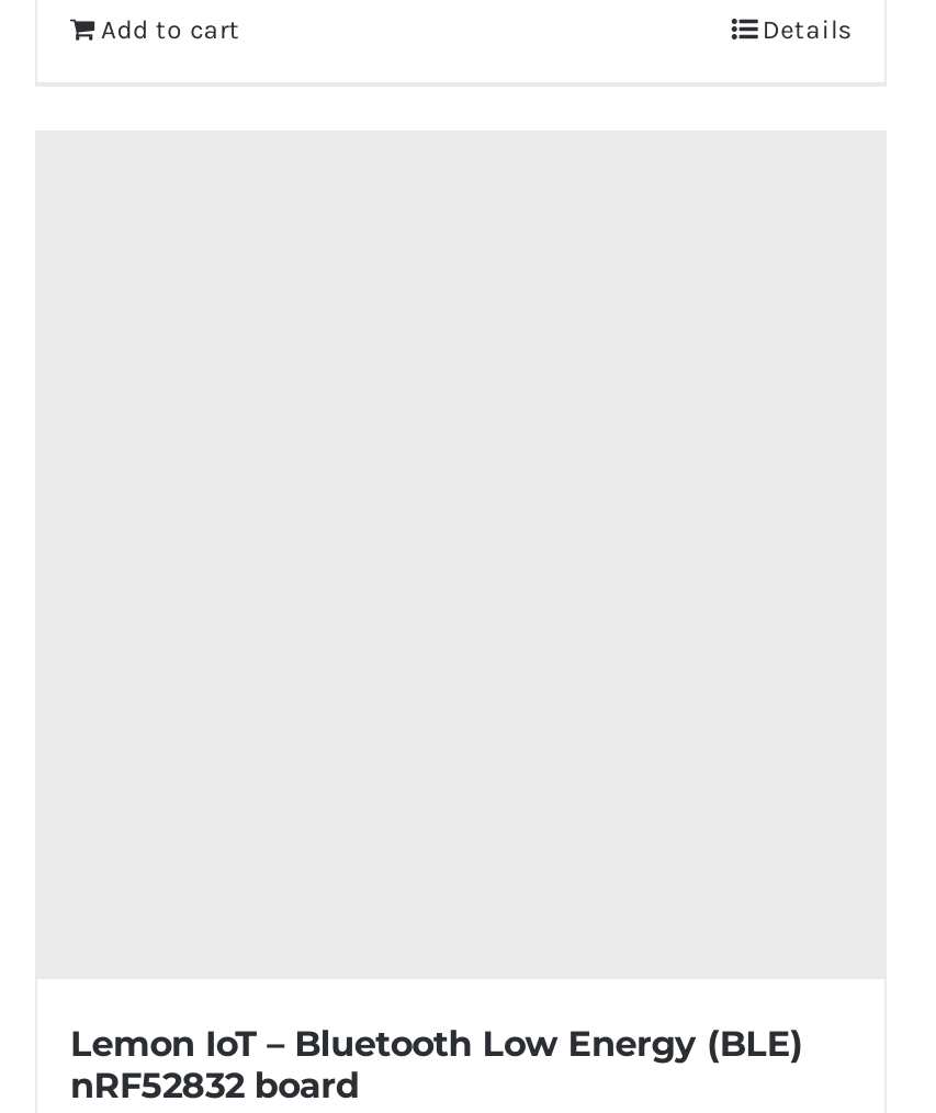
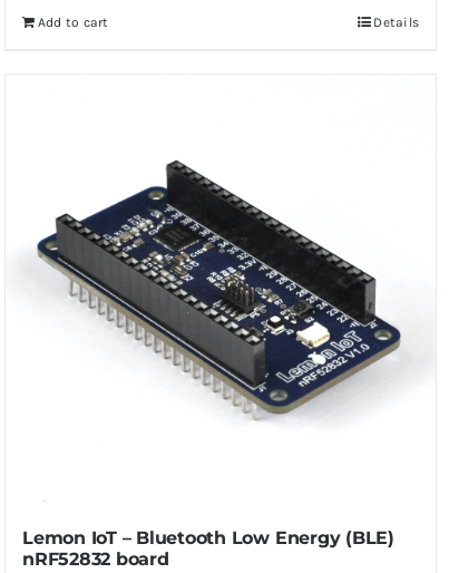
none -> [37,159,401,420] [image]

